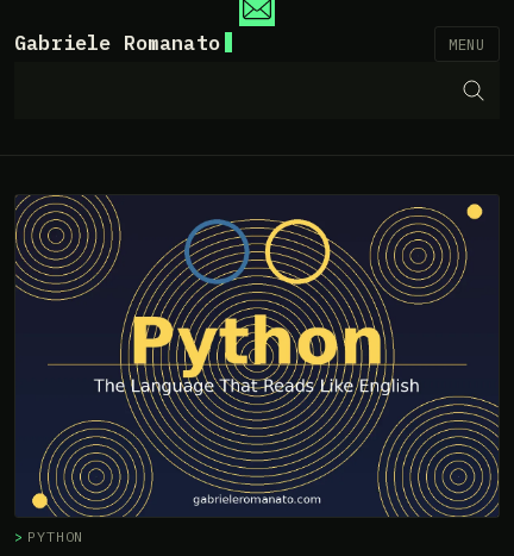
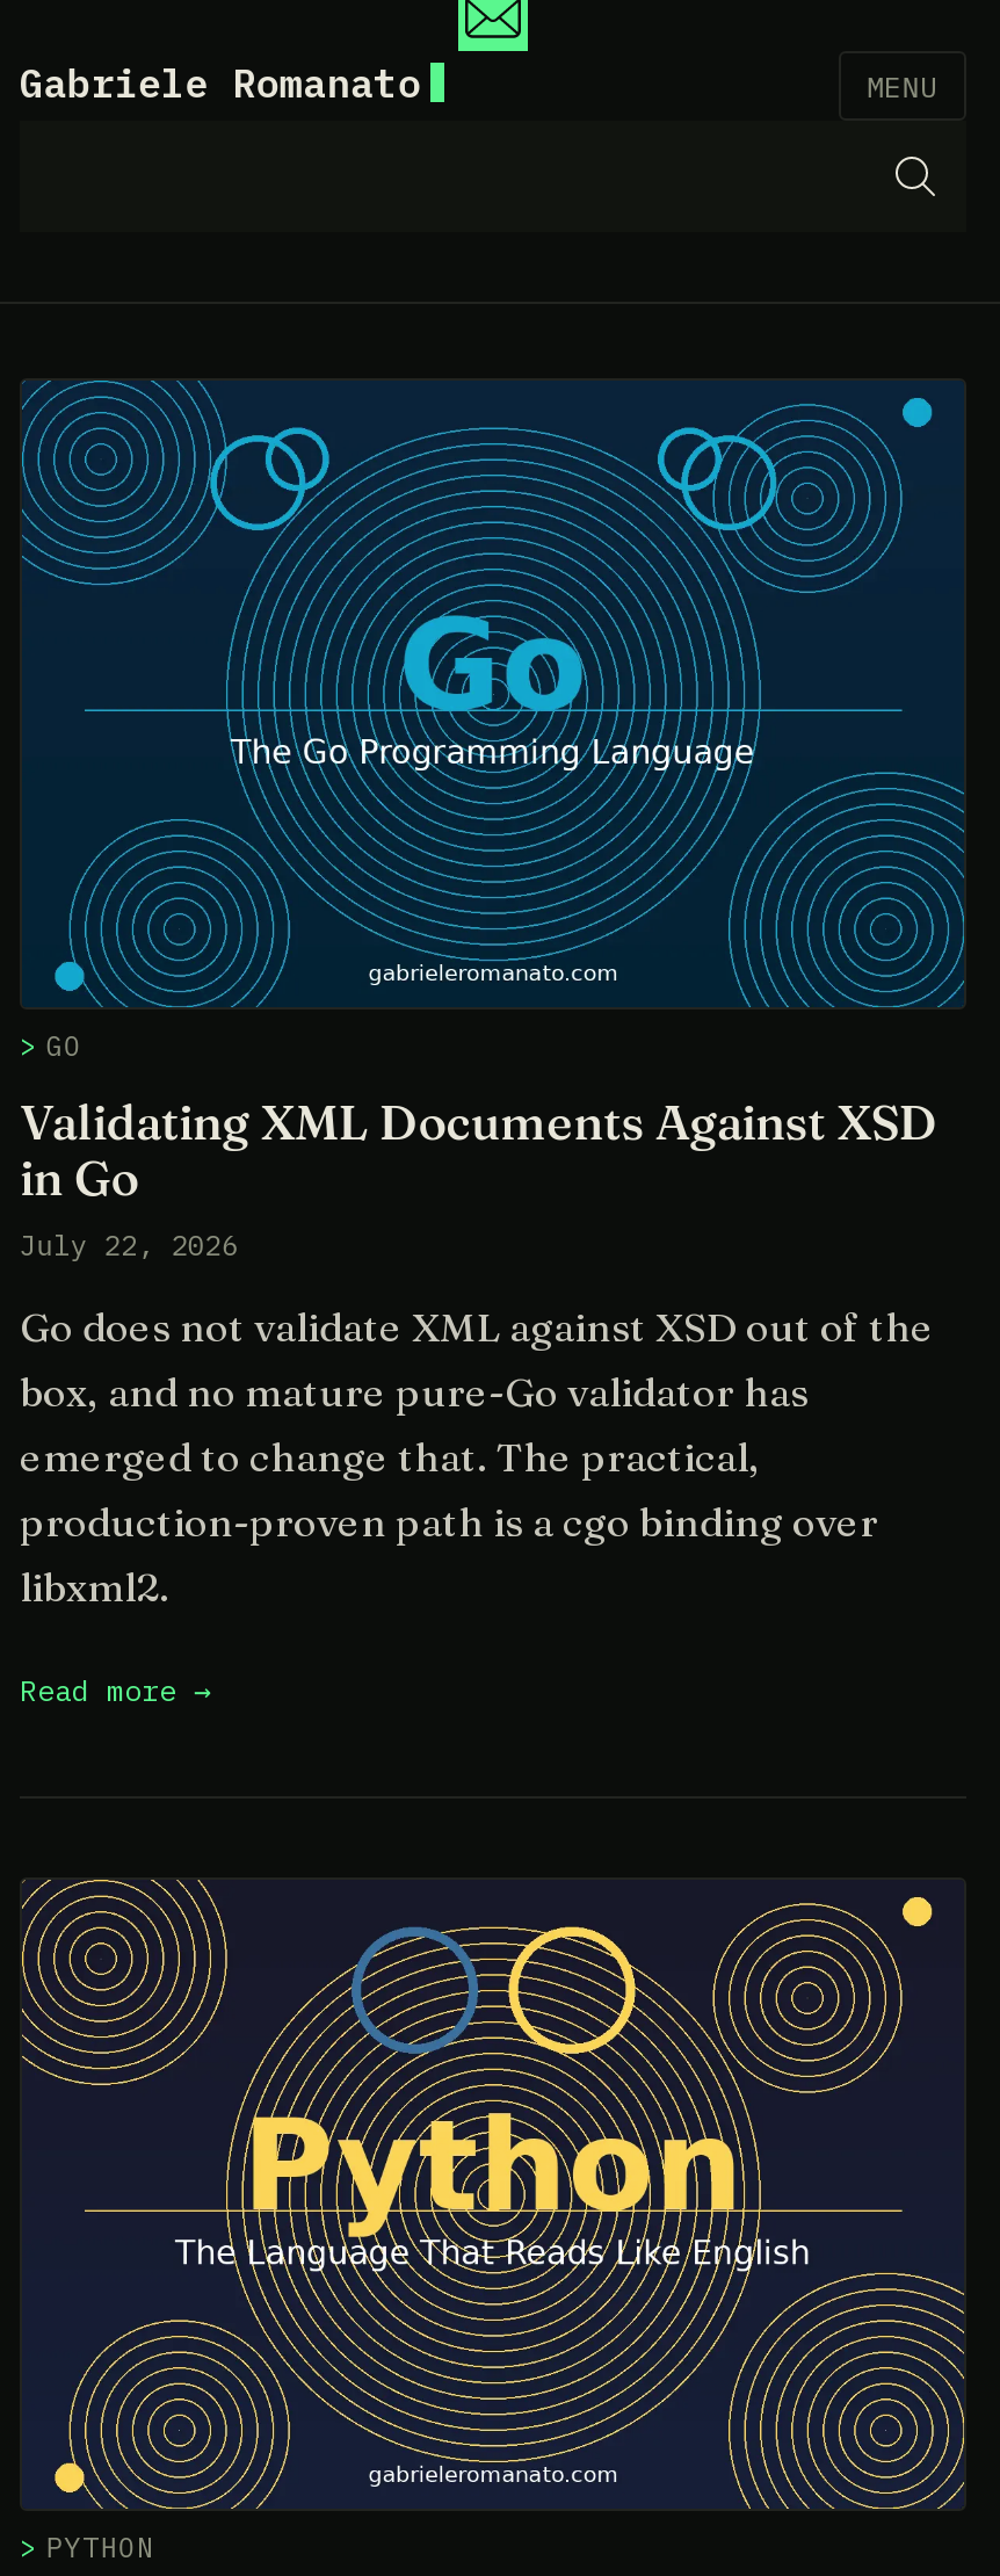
none -> [20,378,966,1708] [image] | GO | Validating XML Documents Against XSD | in Go | July 22, 2026 | Go does not validate XML against XSD out of the | box, and no mature pure-Go validator has | emerged to change that. The practical, | production-proven path is a cgo binding over | libxml2. | Read more

